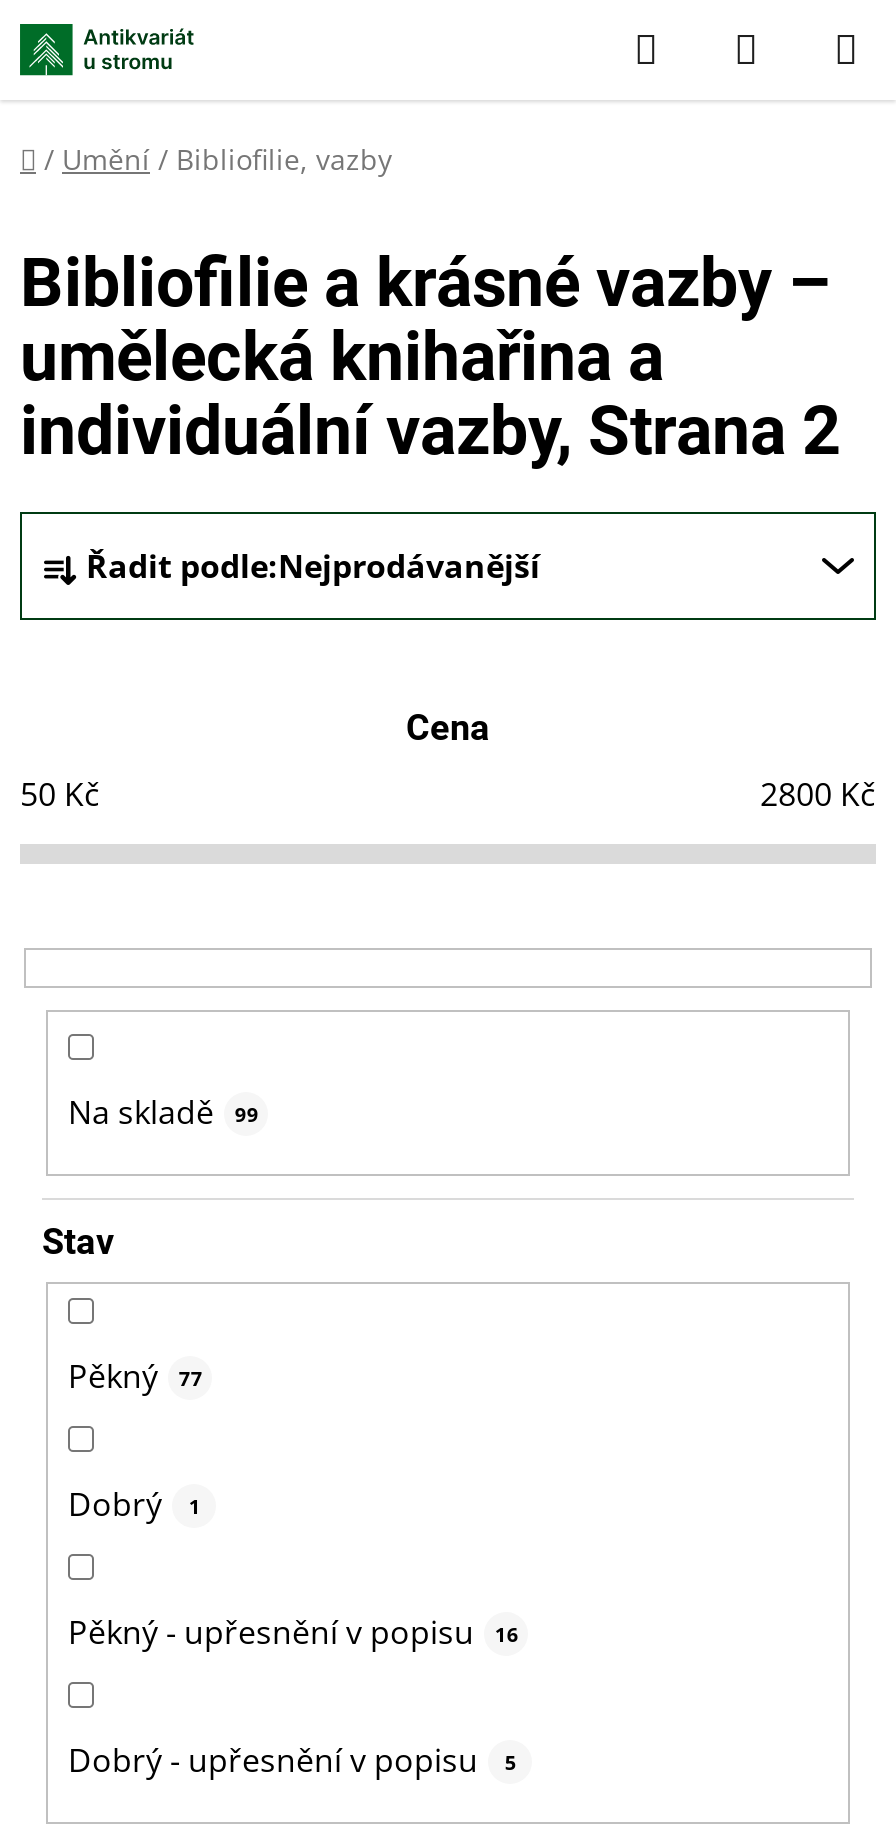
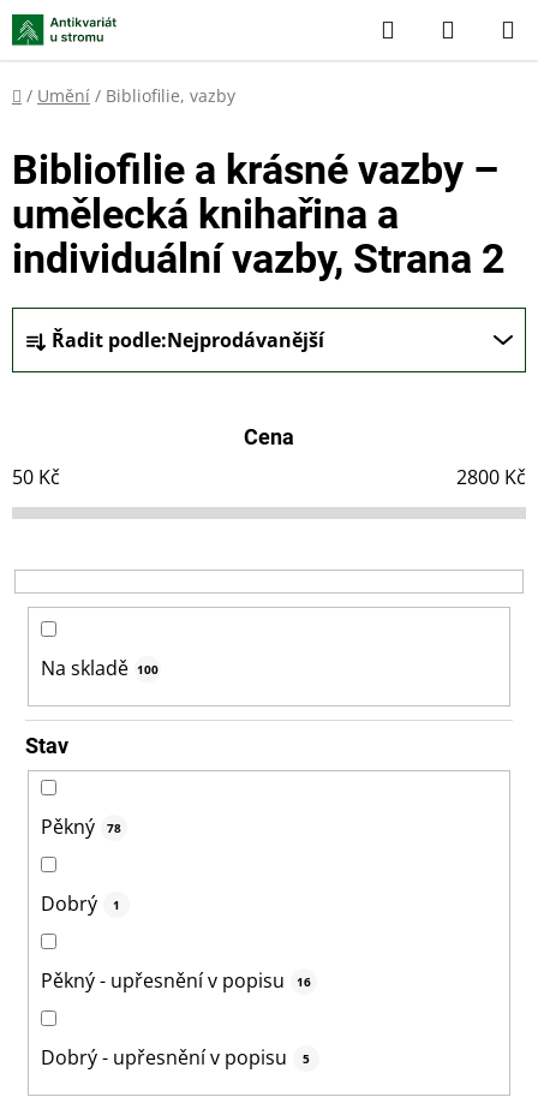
[68,1091,259,1135] Na skladě | 99 -> [41,655,159,682] Na skladě 100
[68,1354,203,1398] Pěkný 77 -> [41,814,122,840] Pěkný 78

